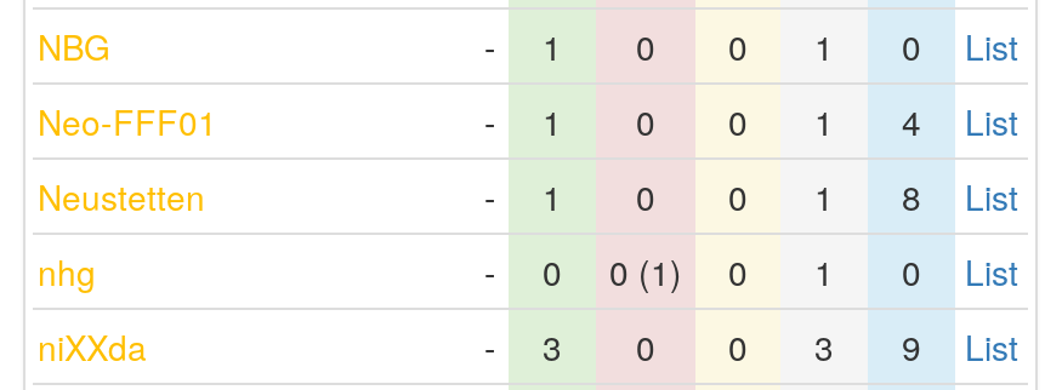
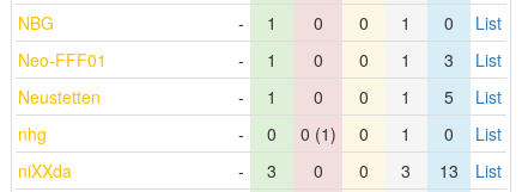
[902,97,921,145] 4 -> [444,48,454,72] 3
[902,172,921,220] 8 -> [444,85,454,109] 5
[902,322,921,371] 9 -> [439,159,459,182] 13

